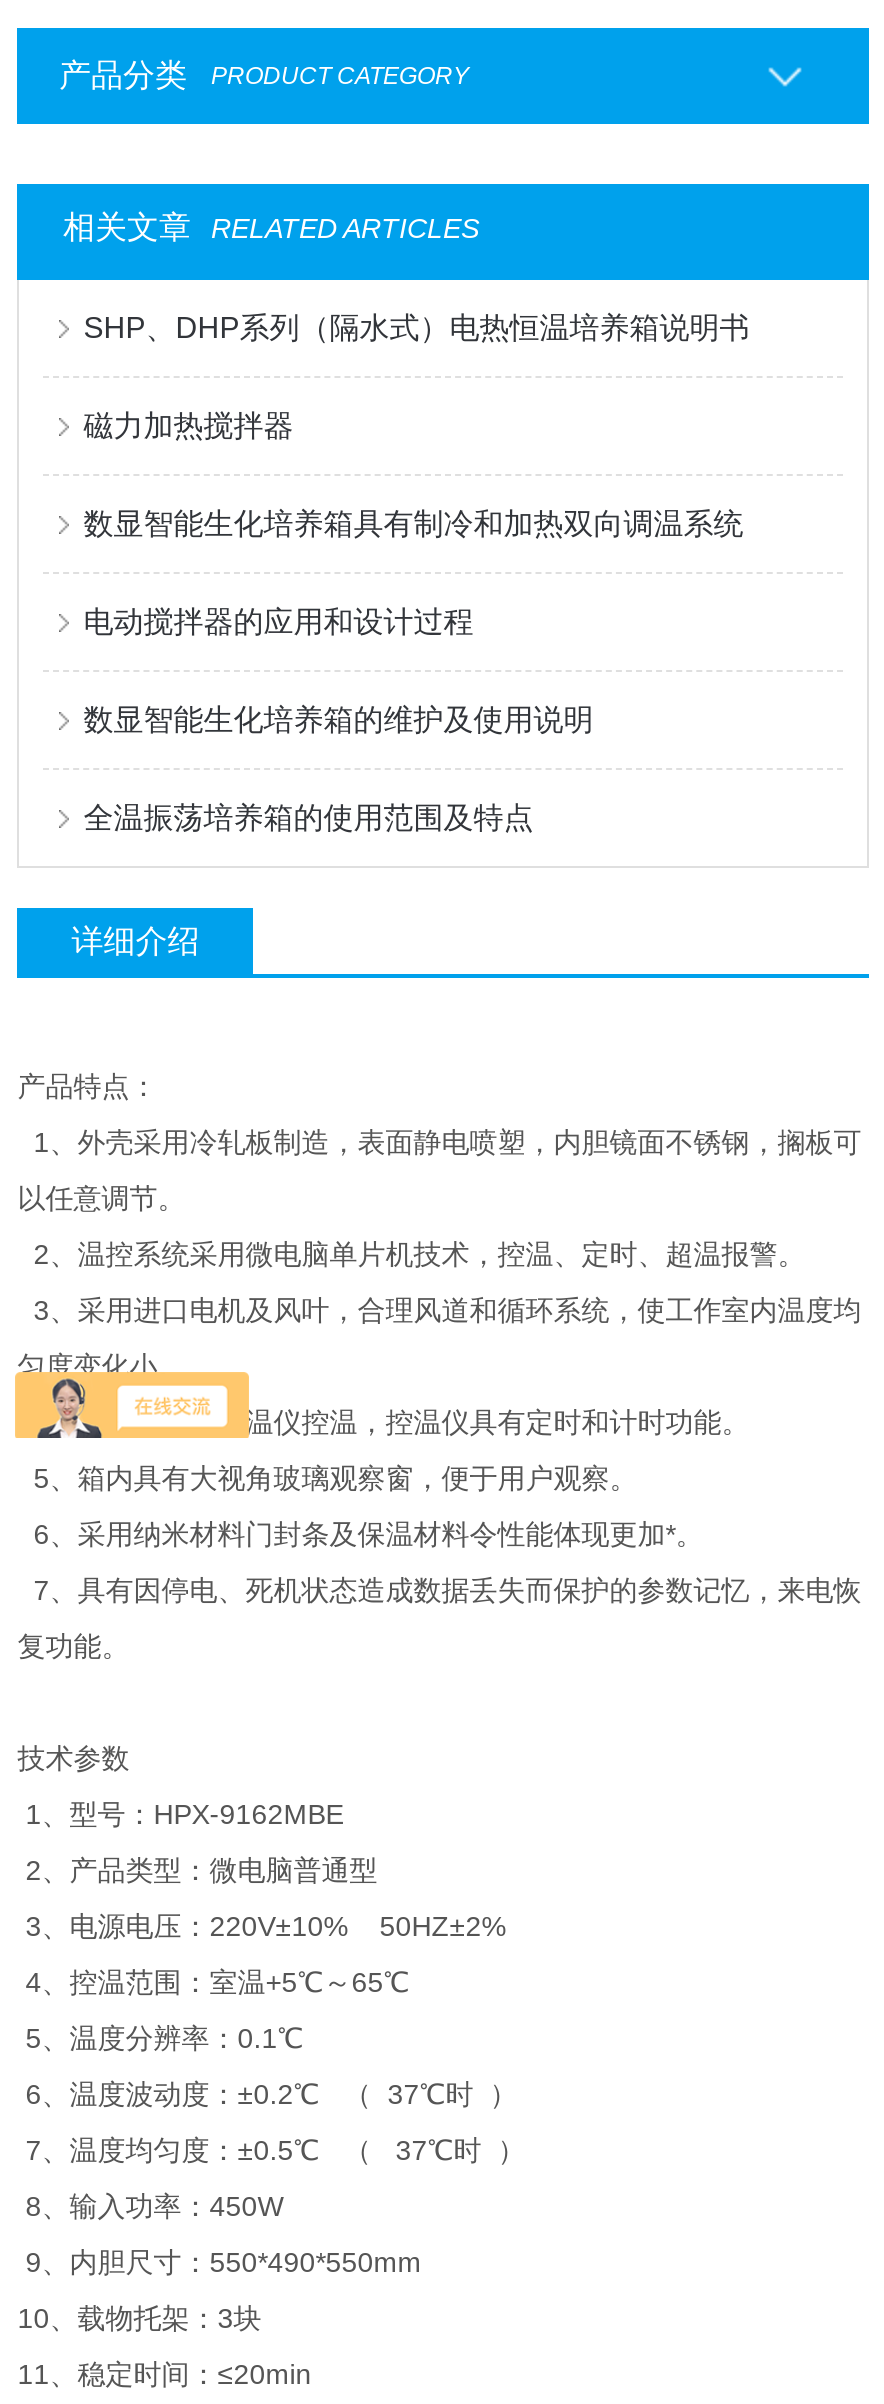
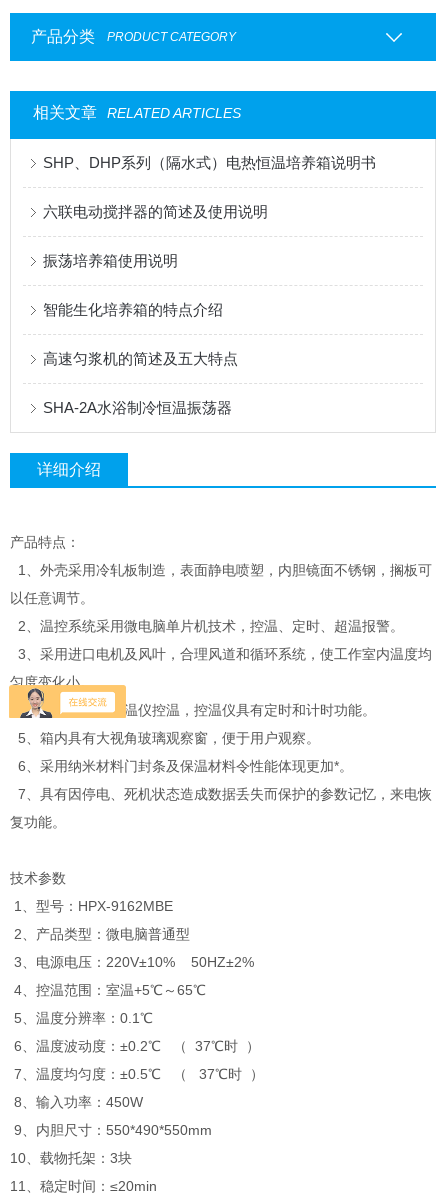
[83,408,293,442] 磁力加热搅拌器 -> [43,203,268,220] 六联电动搅拌器的简述及使用说明
[83,506,743,540] 数显智能生化培养箱具有制冷和加热双向调温系统 -> [43,252,178,269] 振荡培养箱使用说明
[83,604,473,638] 电动搅拌器的应用和设计过程 -> [43,301,223,318] 智能生化培养箱的特点介绍
[83,702,593,736] 数显智能生化培养箱的维护及使用说明 -> [43,350,238,367] 高速匀浆机的简述及五大特点
[83,800,533,834] 全温振荡培养箱的使用范围及特点 -> [43,399,232,416] SHA-2A水浴制冷恒温振荡器

